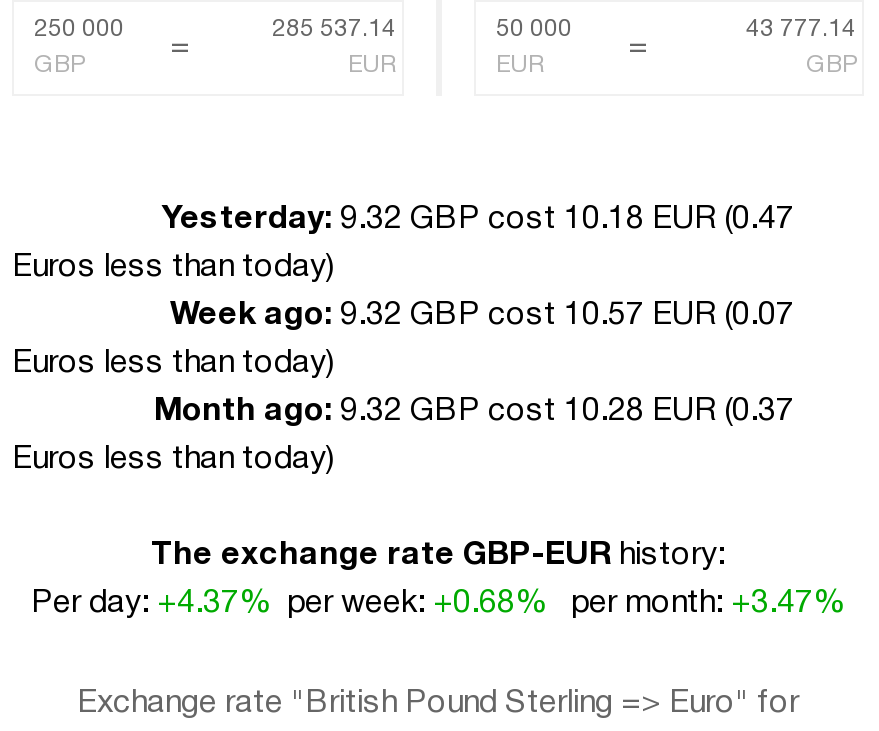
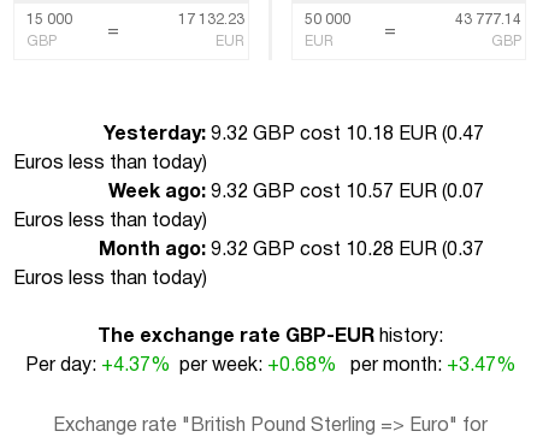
[34,18,124,40] 250 000 -> [26,13,72,26] 15 000
[272,18,396,40] 285 537.14 -> [178,13,244,26] 17 132.23

